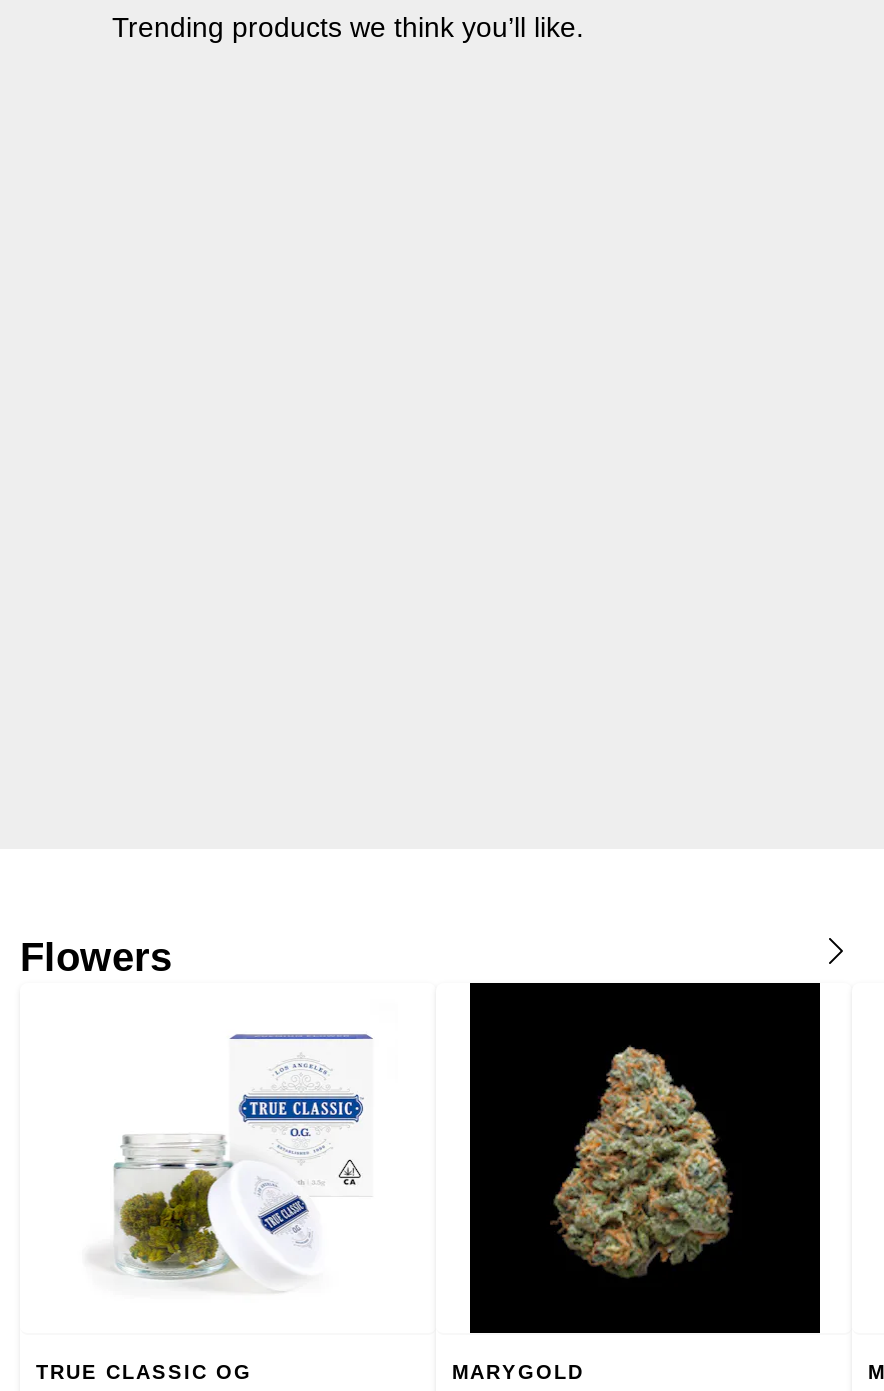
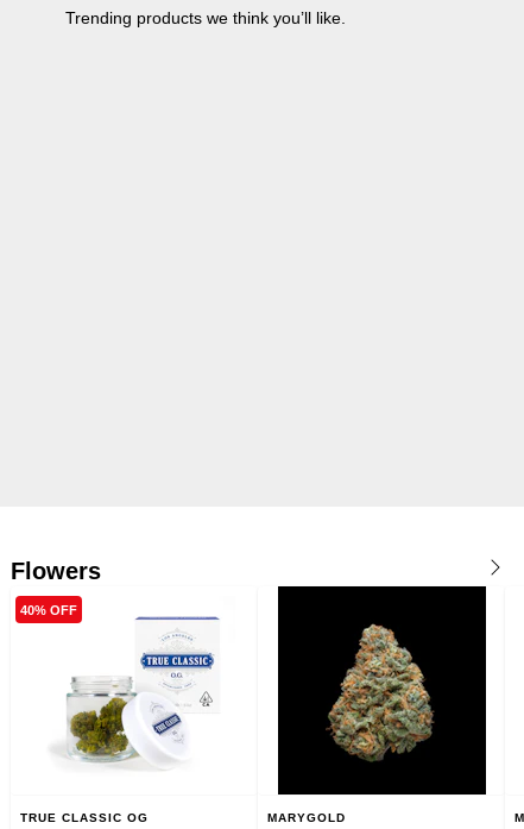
none -> [20,603,77,617] 40% OFF

